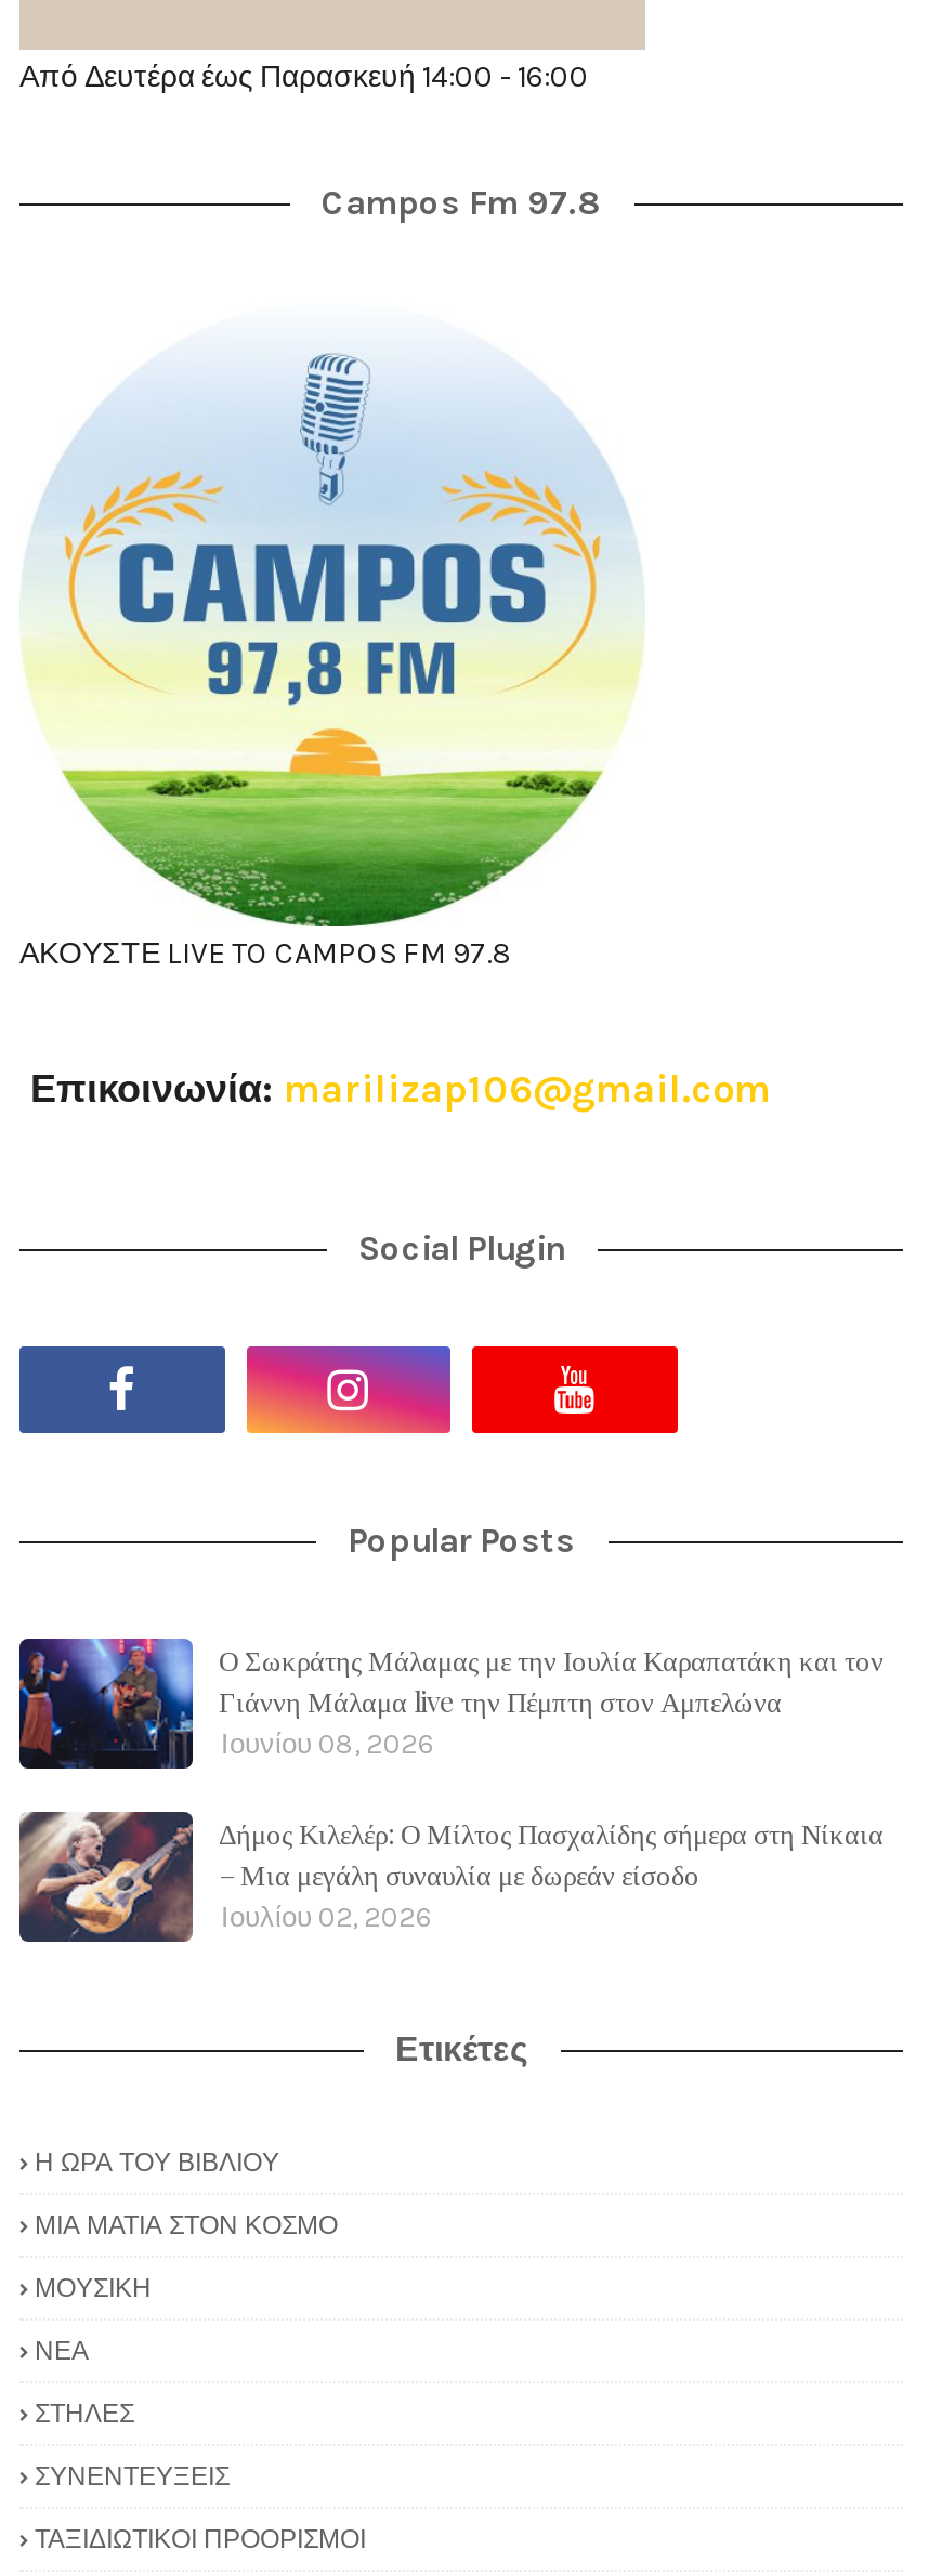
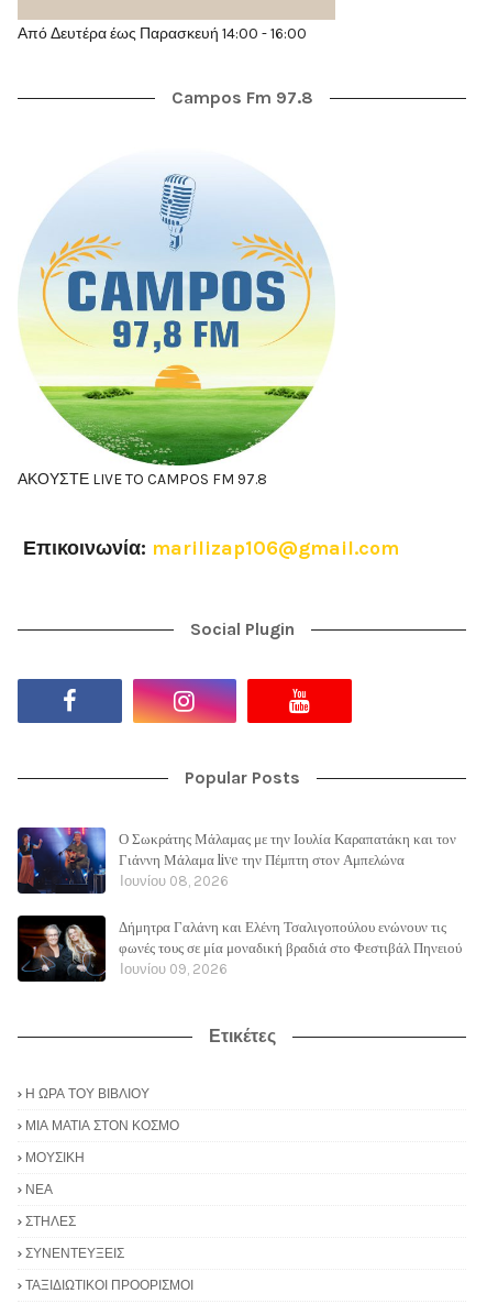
[17,1810,884,1942] [image] | Δήμος Κιλελέρ: Ο Μίλτος Πασχαλίδης σήμερα στη Νίκαια | – Μια μεγάλη συναυλία με δωρεάν είσοδο | Ιουλίου 02, 2026 -> [18,914,462,980] [image] | Δήμητρα Γαλάνη και Ελένη Τσαλιγοπούλου ενώνουν τις | φωνές τους σε μία μοναδική βραδιά στο Φεστιβάλ Πηνειού | Ιουνίου 09, 2026

